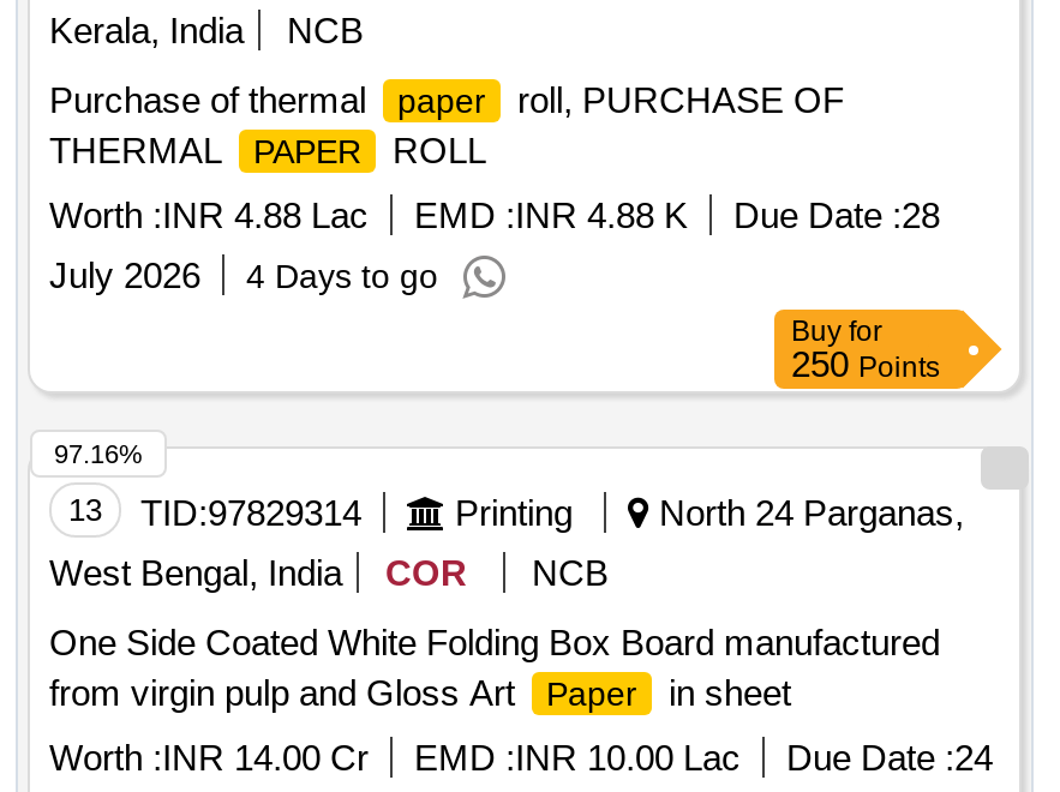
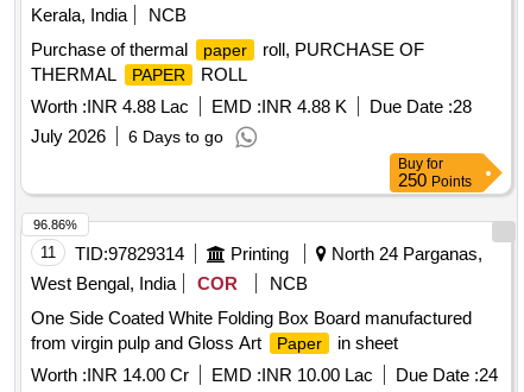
[49,255,438,296] July 2026 4 Days to go -> [31,126,223,146] July 2026 6 Days to go
[54,440,143,468] 97.16% -> [33,218,77,232] 96.86%
[68,492,361,533] 13 TID:97829314 -> [40,244,184,264] 11 TID:97829314

